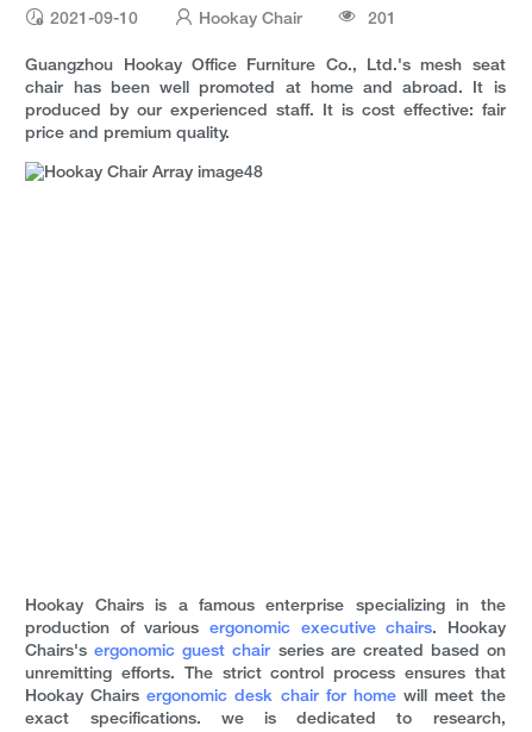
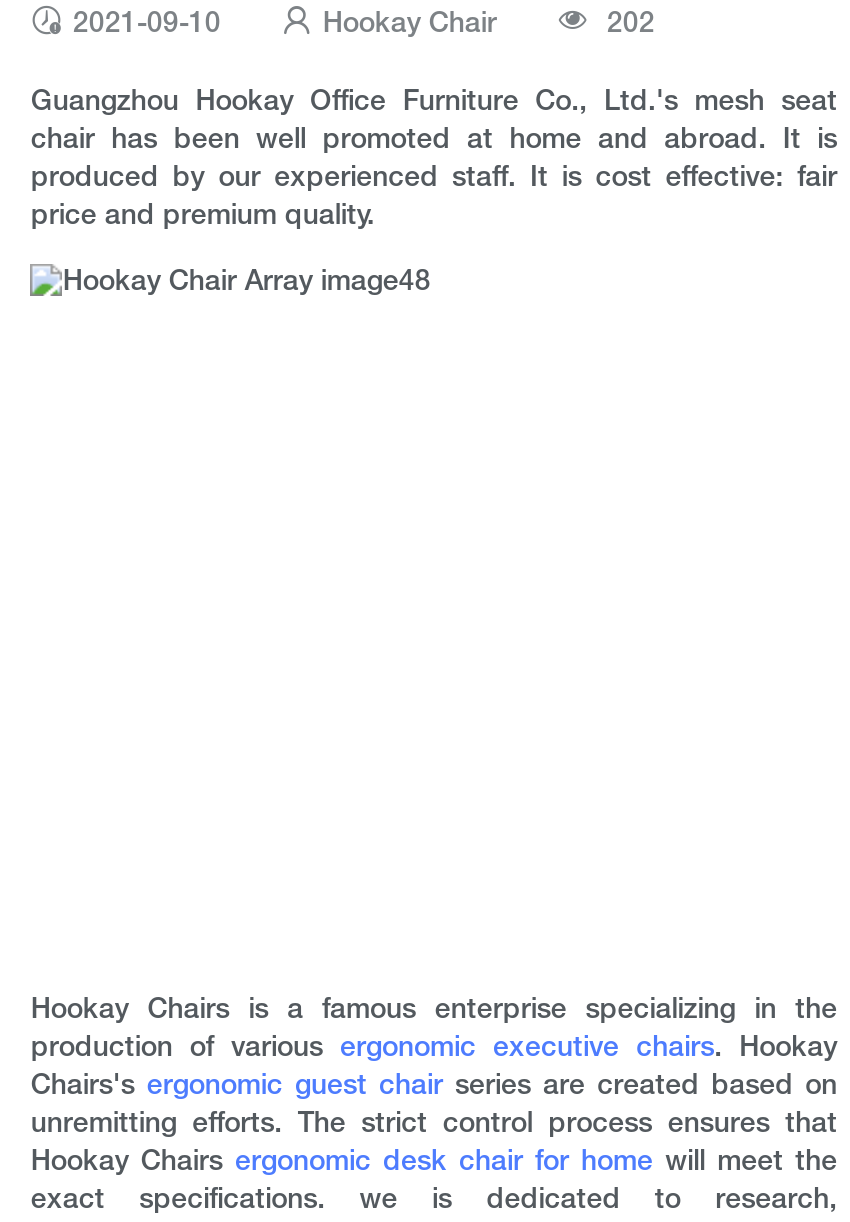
[368,12,397,28] 201 -> [607,13,655,39] 202

